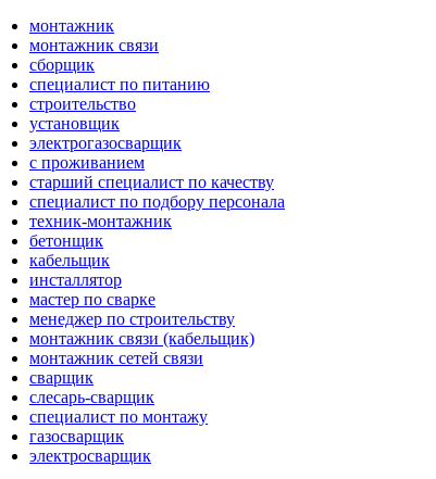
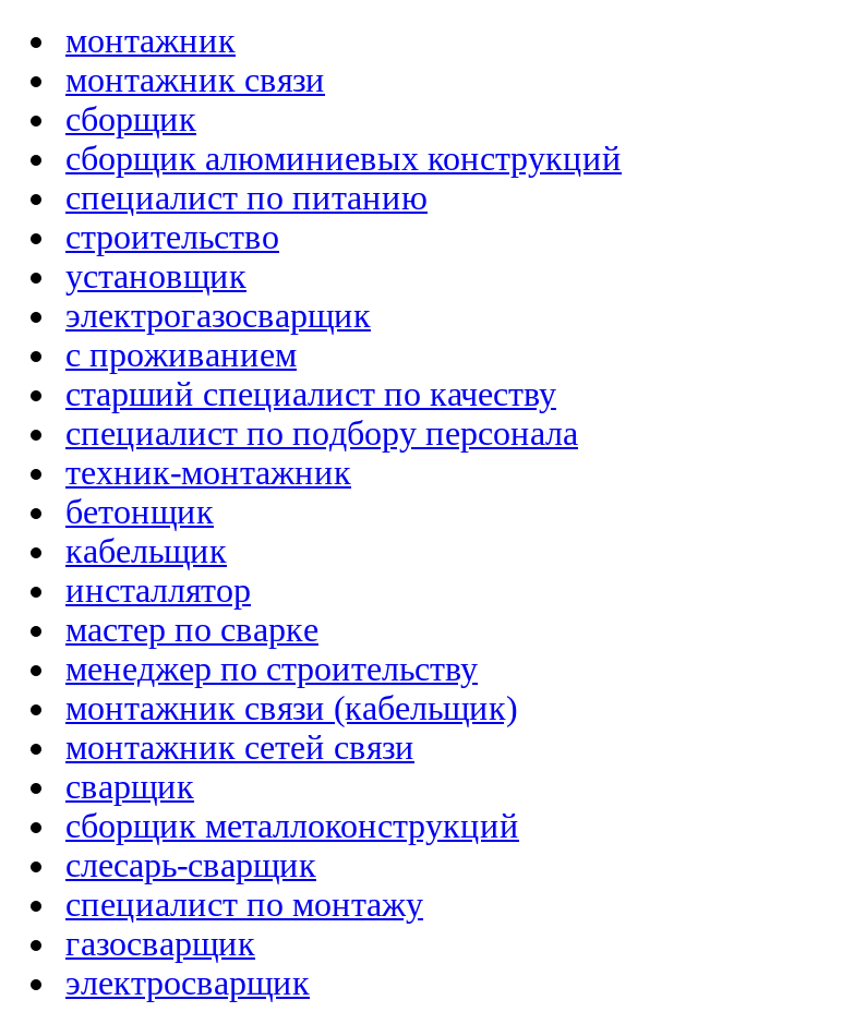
none -> [65,140,622,177] сборщик алюминиевых конструкций
none -> [65,808,519,845] сборщик металлоконструкций

